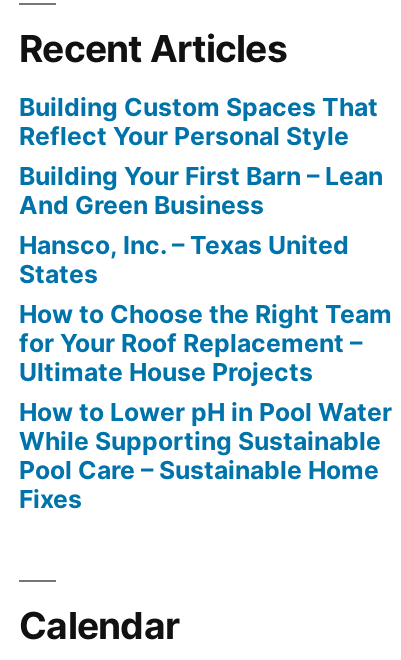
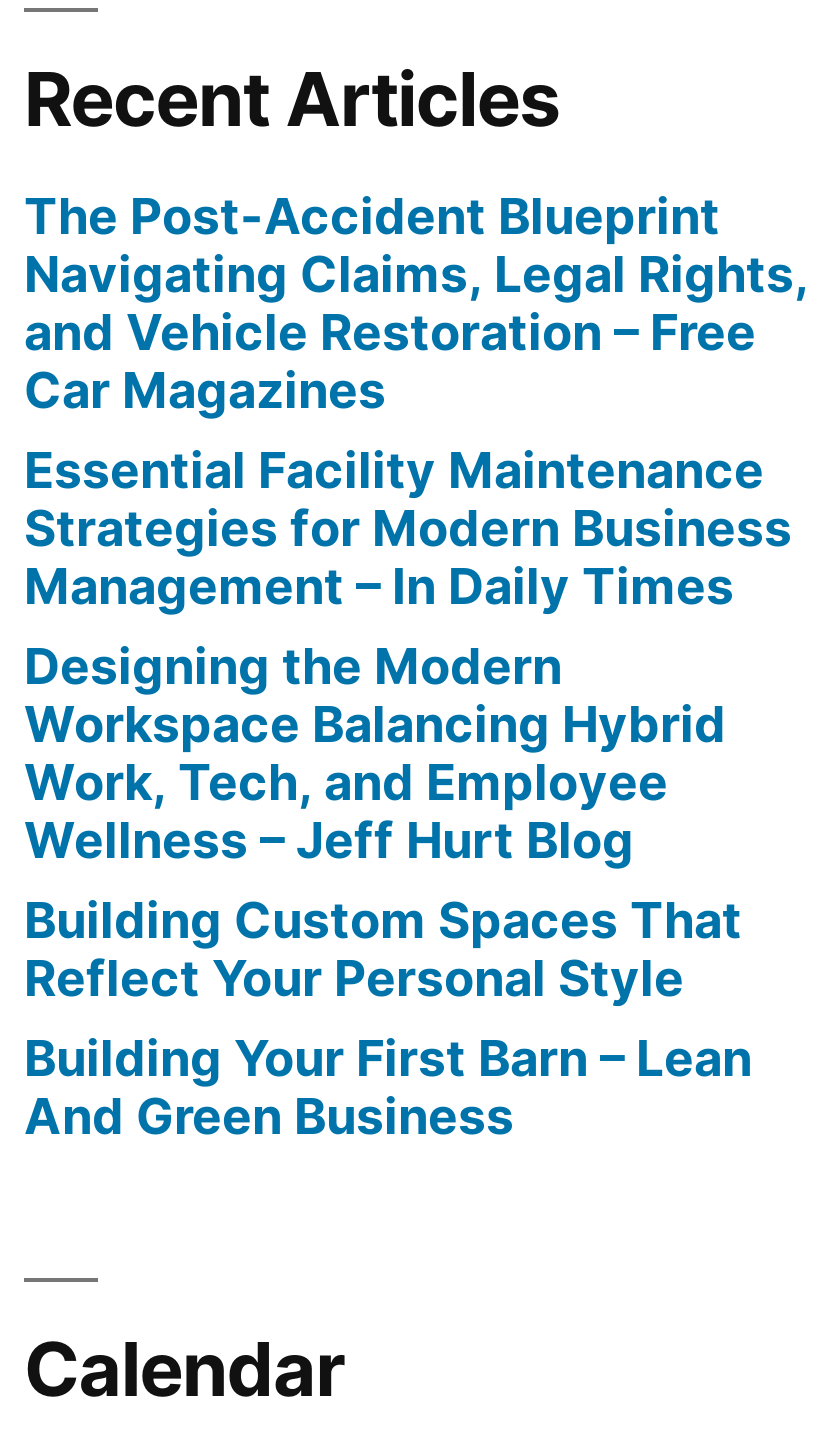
none -> [24,186,808,870] The Post-Accident Blueprint | Navigating Claims, Legal Rights, | and Vehicle Restoration – Free | Car Magazines | Essential Facility Maintenance | Strategies for Modern Business | Management – In Daily Times | Designing the Modern | Workspace Balancing Hybrid | Work, Tech, and Employee | Wellness – Jeff Hurt Blog
moved [19,92,383,220] -> [24,890,752,1146]: Building Custom Spaces That | Reflect Your Personal Style | Building Your First Barn – Lean | And Green Business
[19,230,392,514] Hansco, Inc. – Texas United | States | How to Choose the Right Team | for Your Roof Replacement – | Ultimate House Projects | How to Lower pH in Pool Water | While Supporting Sustainable | Pool Care – Sustainable Home | Fixes -> none

